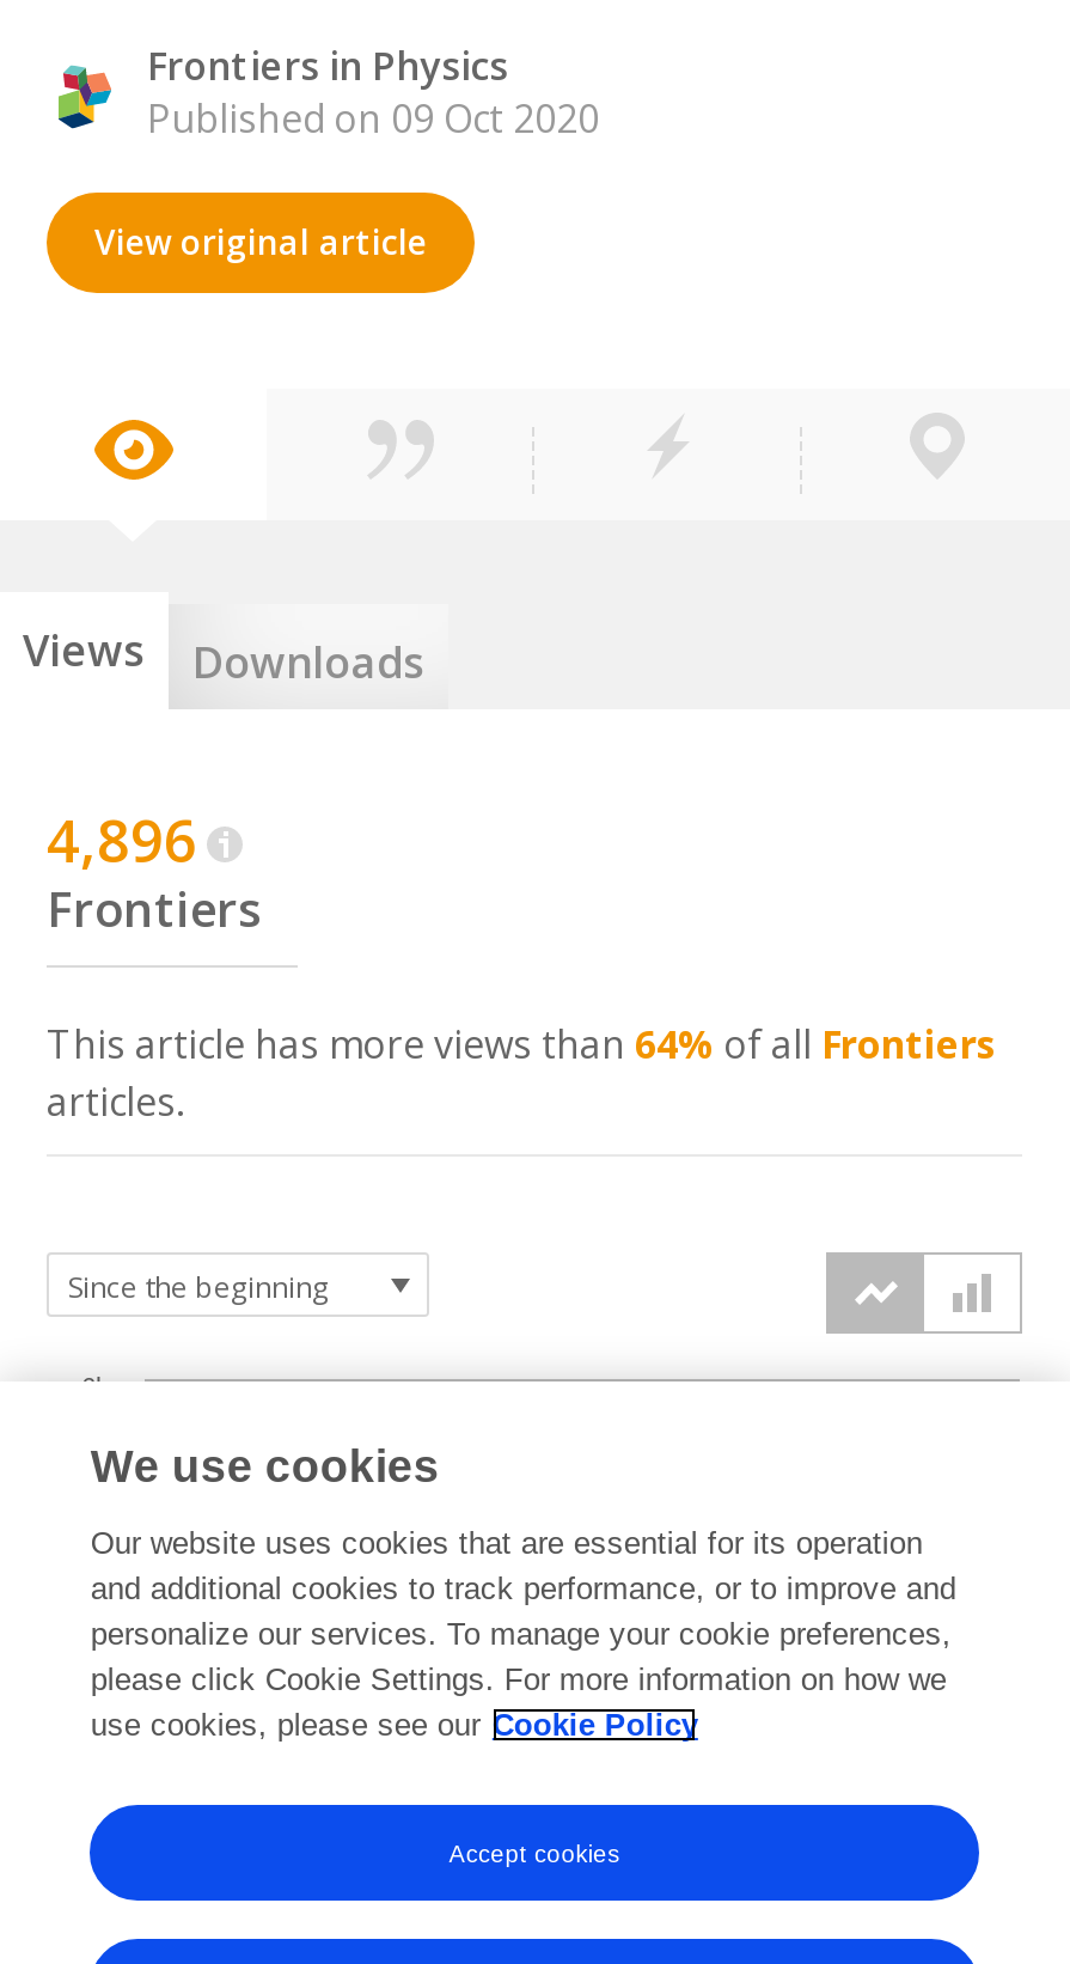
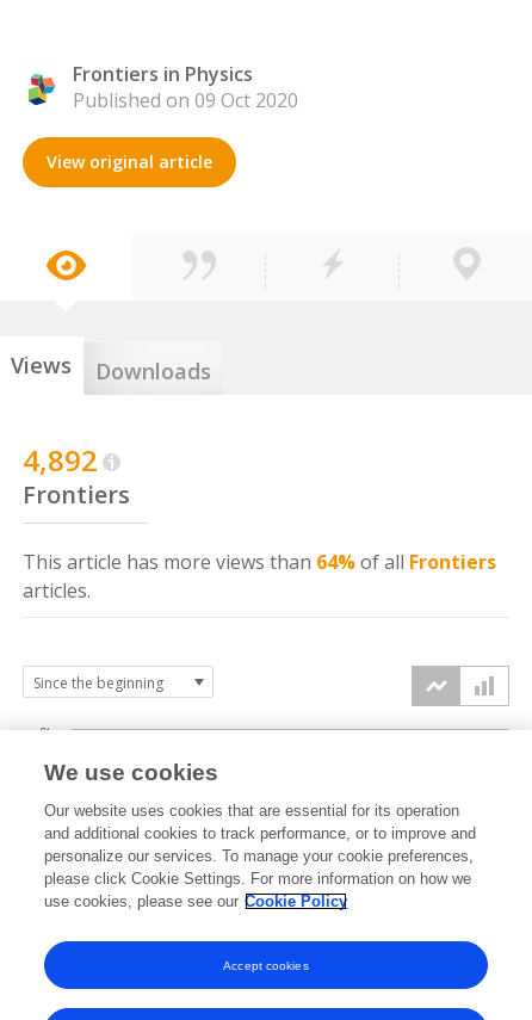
[47,800,197,879] 4,896 -> [23,440,98,480] 4,892

